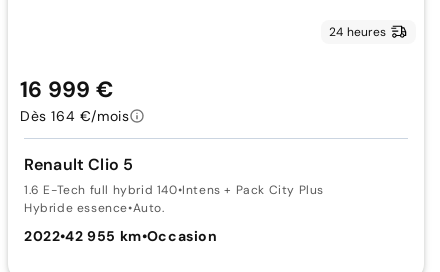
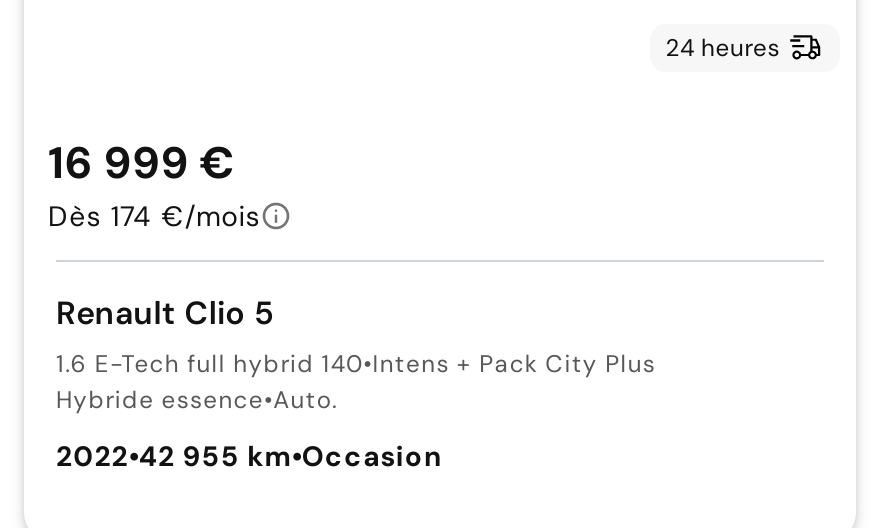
[20,107,129,125] Dès 164 €/mois -> [48,198,261,234] Dès 174 €/mois

